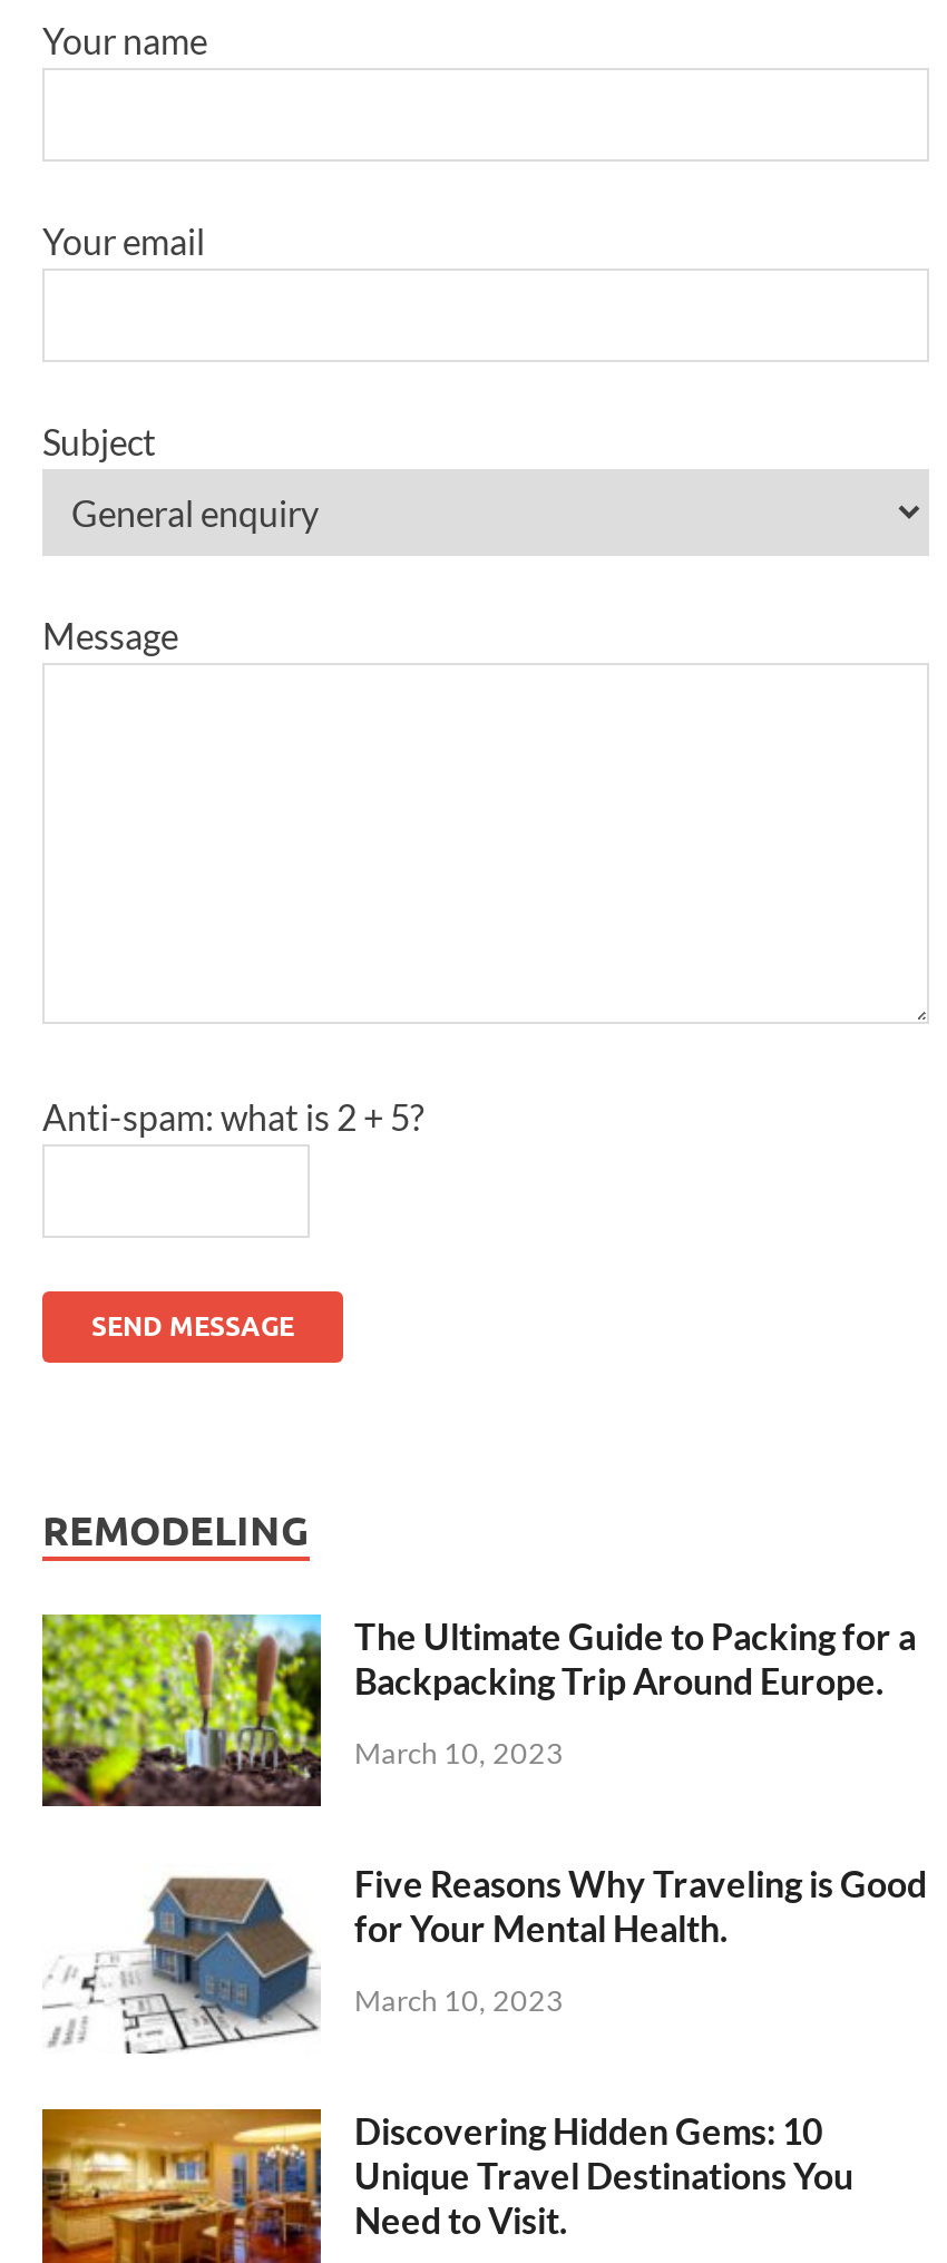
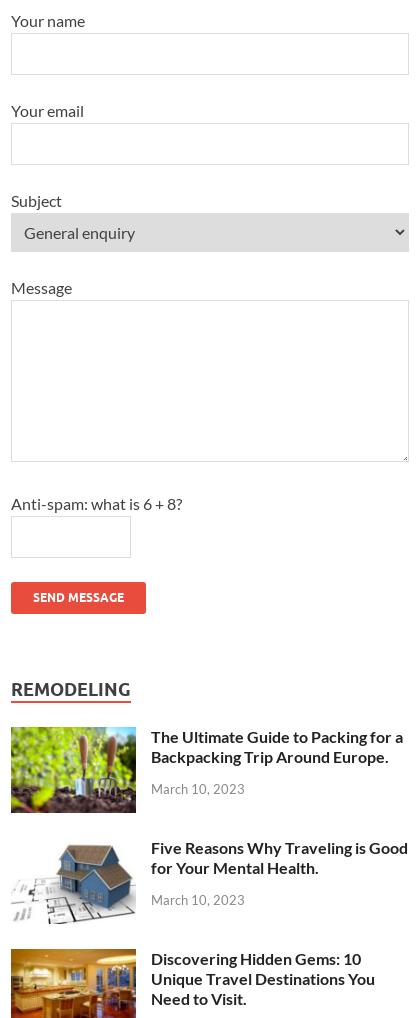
[42,1096,423,1138] Anti-spam: what is 2 + 5? -> [11,494,182,513] Anti-spam: what is 6 + 8?

